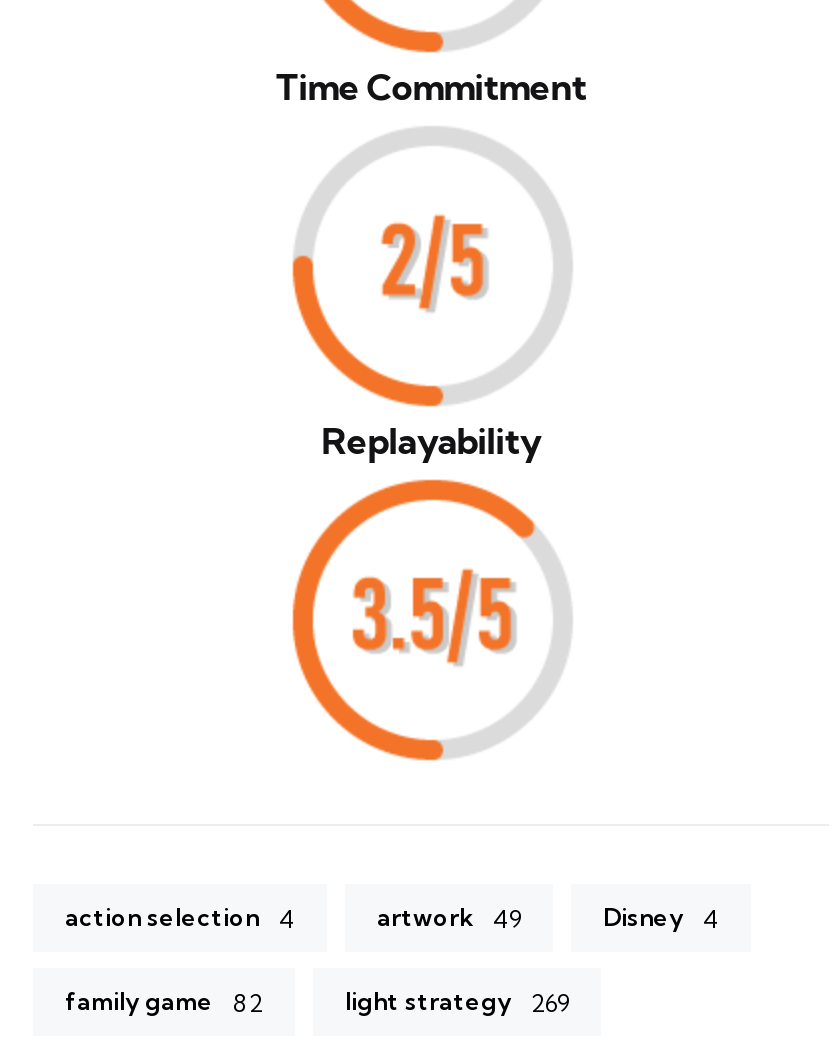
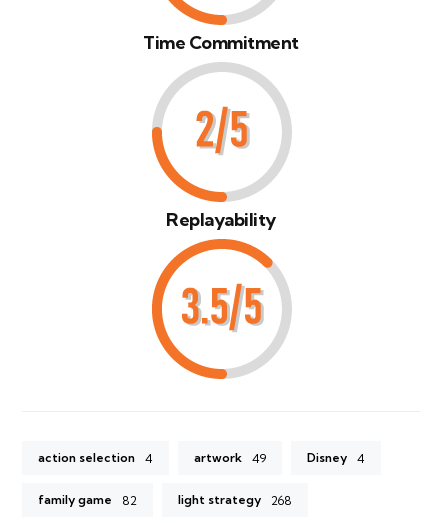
[345,985,569,1017] light strategy 269 -> [178,492,292,508] light strategy 268

